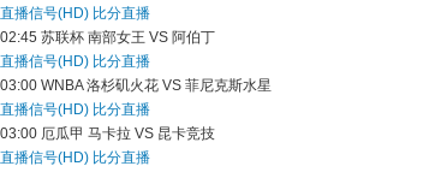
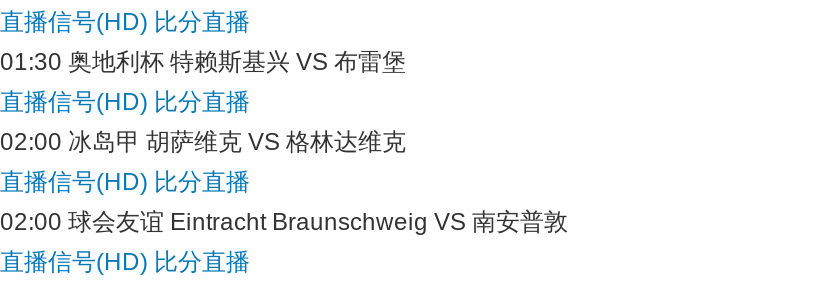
[0,29,215,46] 02:45 苏联杯南部女王 VS 阿伯丁 -> [0,48,406,76] 01:30 奥地利杯特赖斯基兴 VS 布雷堡
[0,77,272,94] 03:00 WNBA洛杉矶火花 VS 菲尼克斯水星 -> [0,128,406,156] 02:00 冰岛甲胡萨维克 VS 格林达维克
[0,125,215,142] 03:00 厄瓜甲马卡拉 VS 昆卡竞技 -> [0,208,568,236] 02:00 球会友谊Eintracht Braunschweig VS 南安普敦

